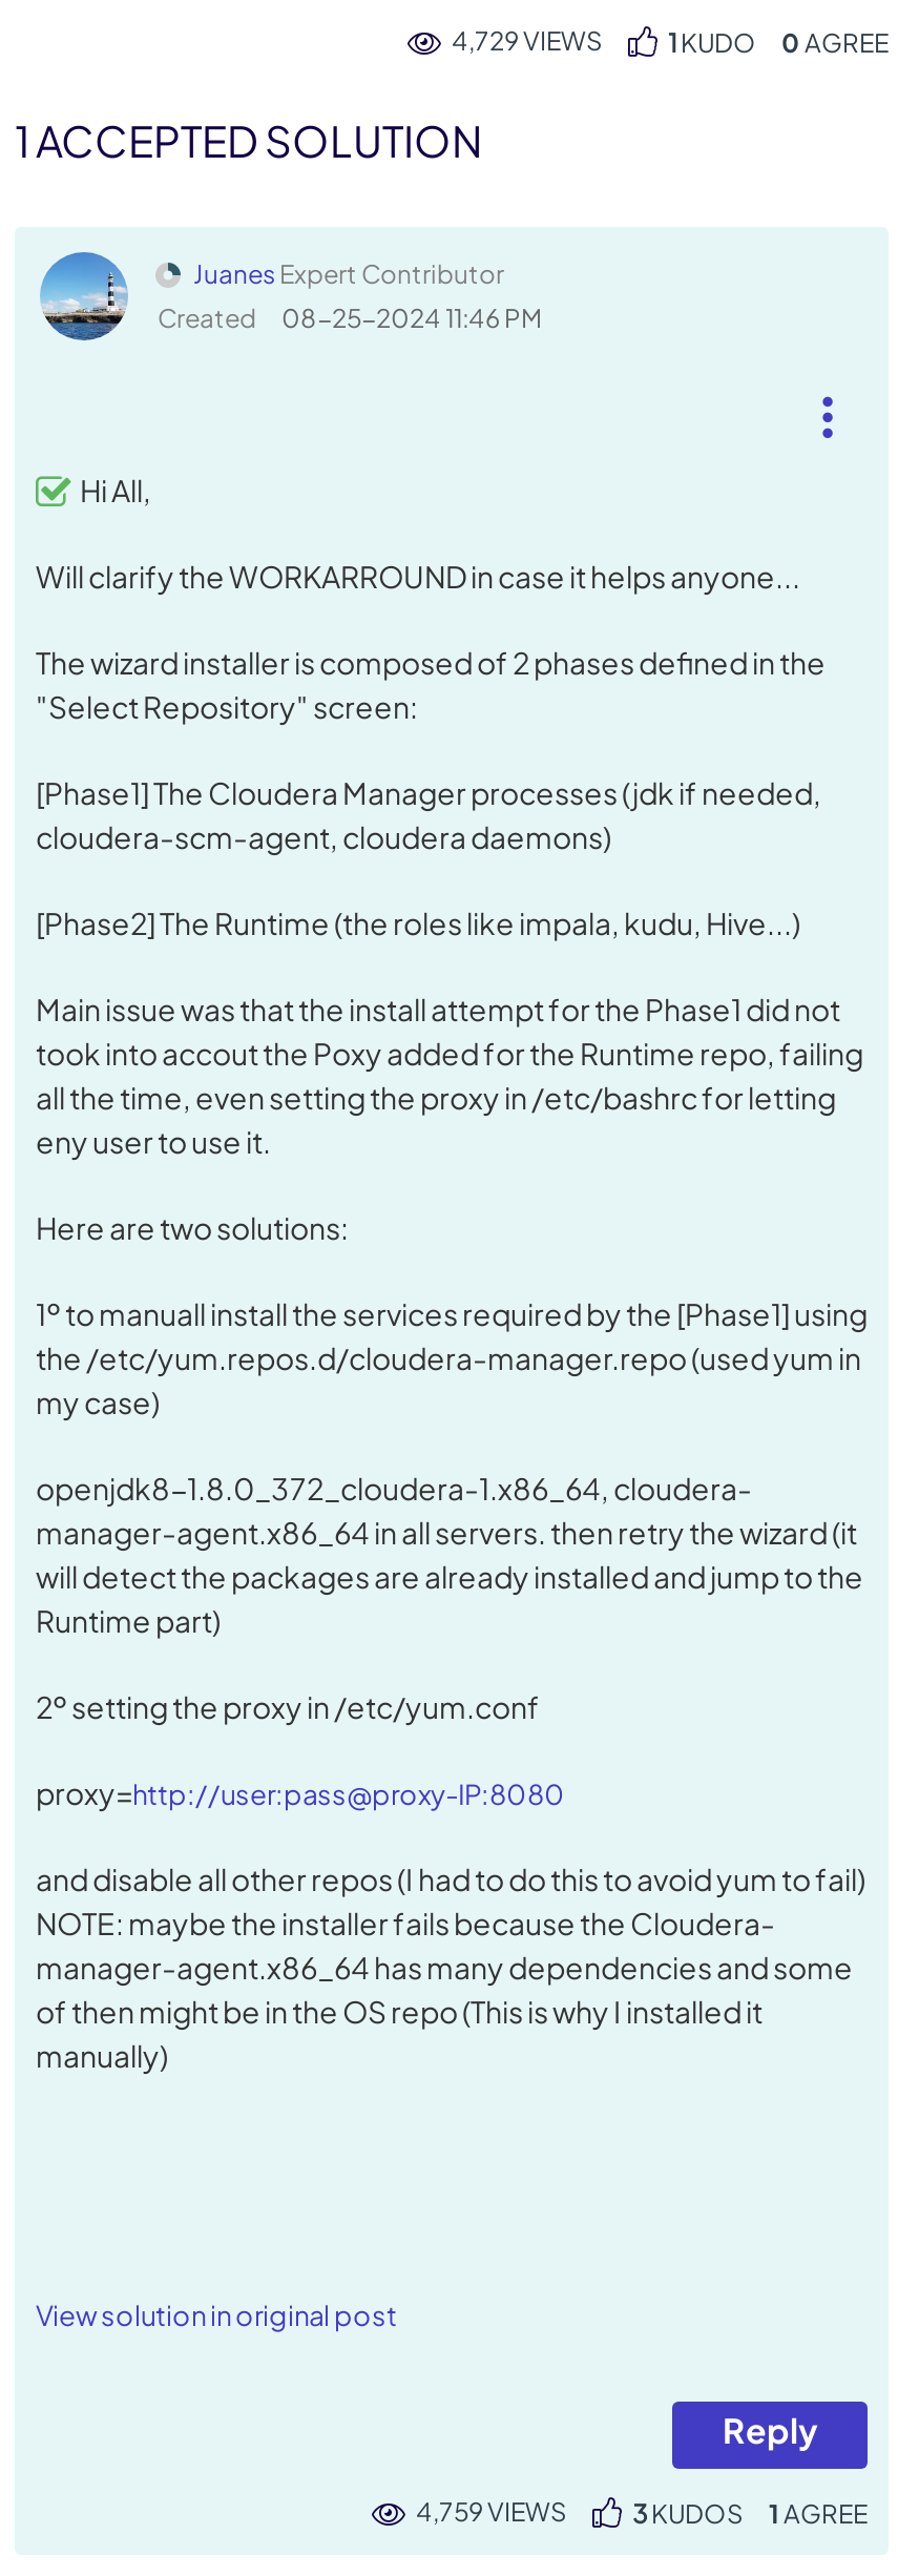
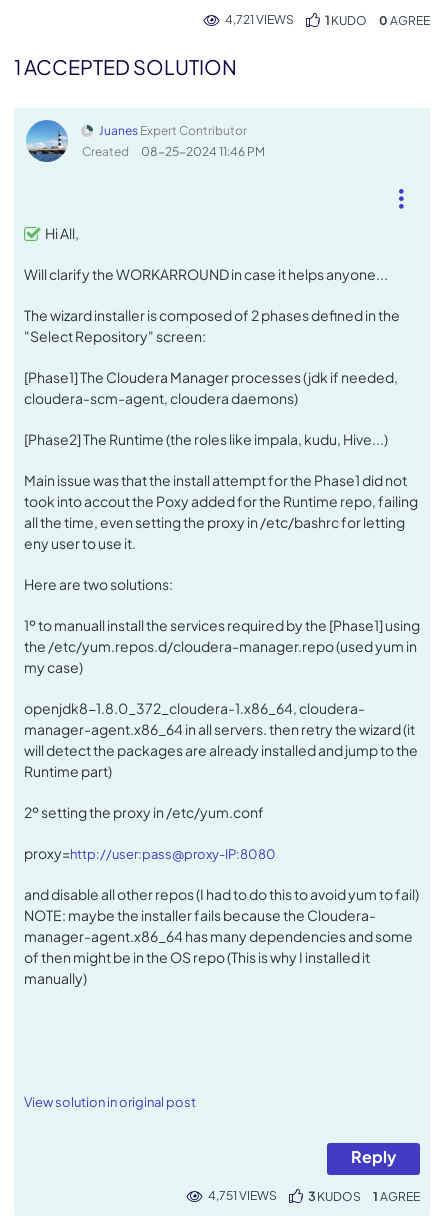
[452,26,603,57] 4,729 VIEWS -> [225,12,294,27] 4,721 VIEWS
[416,2497,567,2528] 4,759 VIEWS -> [208,1188,277,1203] 4,751 VIEWS

